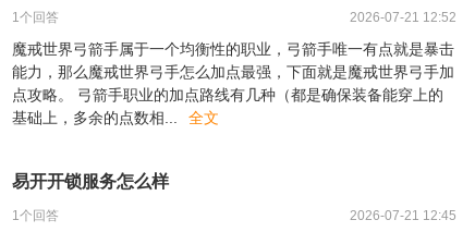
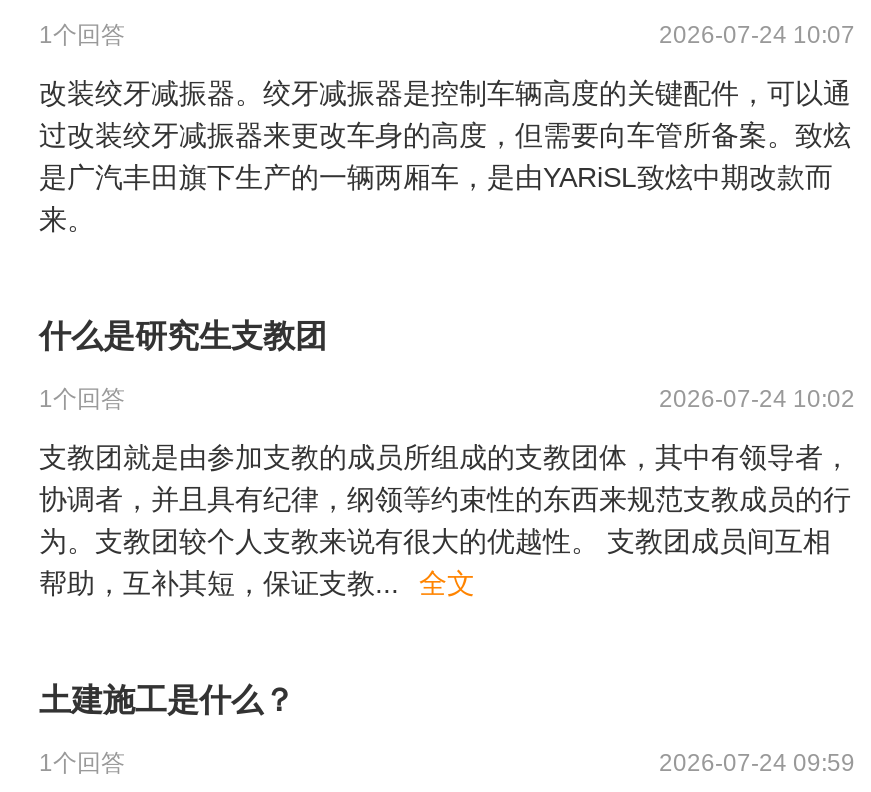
[12,10,456,126] 2026-07-21 12:52 | 魔戒世界弓箭手属于一个均衡性的职业，弓箭手唯一有点就是暴击 | 能力，那么魔戒世界弓手怎么加点最强，下面就是魔戒世界弓手加 | 点攻略。 弓箭手职业的加点路线有几种（都是确保装备能穿上的 | 基础上，多余的点数相... -> [39,21,855,599] 2026-07-24 10:07 | 改装绞牙减振器。绞牙减振器是控制车辆高度的关键配件，可以通 | 过改装绞牙减振器来更改车身的高度，但需要向车管所备案。致炫 | 是广汽丰田旗下生产的一辆两厢车，是由YARiSL致炫中期改款而 | 来。 | 什么是研究生支教团 | 1个回答 | 2026-07-24 10:02 | 支教团就是由参加支教的成员所组成的支教团体，其中有领导者， | 协调者，并且具有纪律，纲领等约束性的东西来规范支教成员的行 | 为。支教团较个人支教来说有很大的优越性。 支教团成员间互相 | 帮助，互补其短，保证支教...
[12,172,169,191] 易开开锁服务怎么样 -> [39,683,295,717] 土建施工是什么？
[350,208,456,223] 2026-07-21 12:45 -> [659,749,855,777] 2026-07-24 09:59

